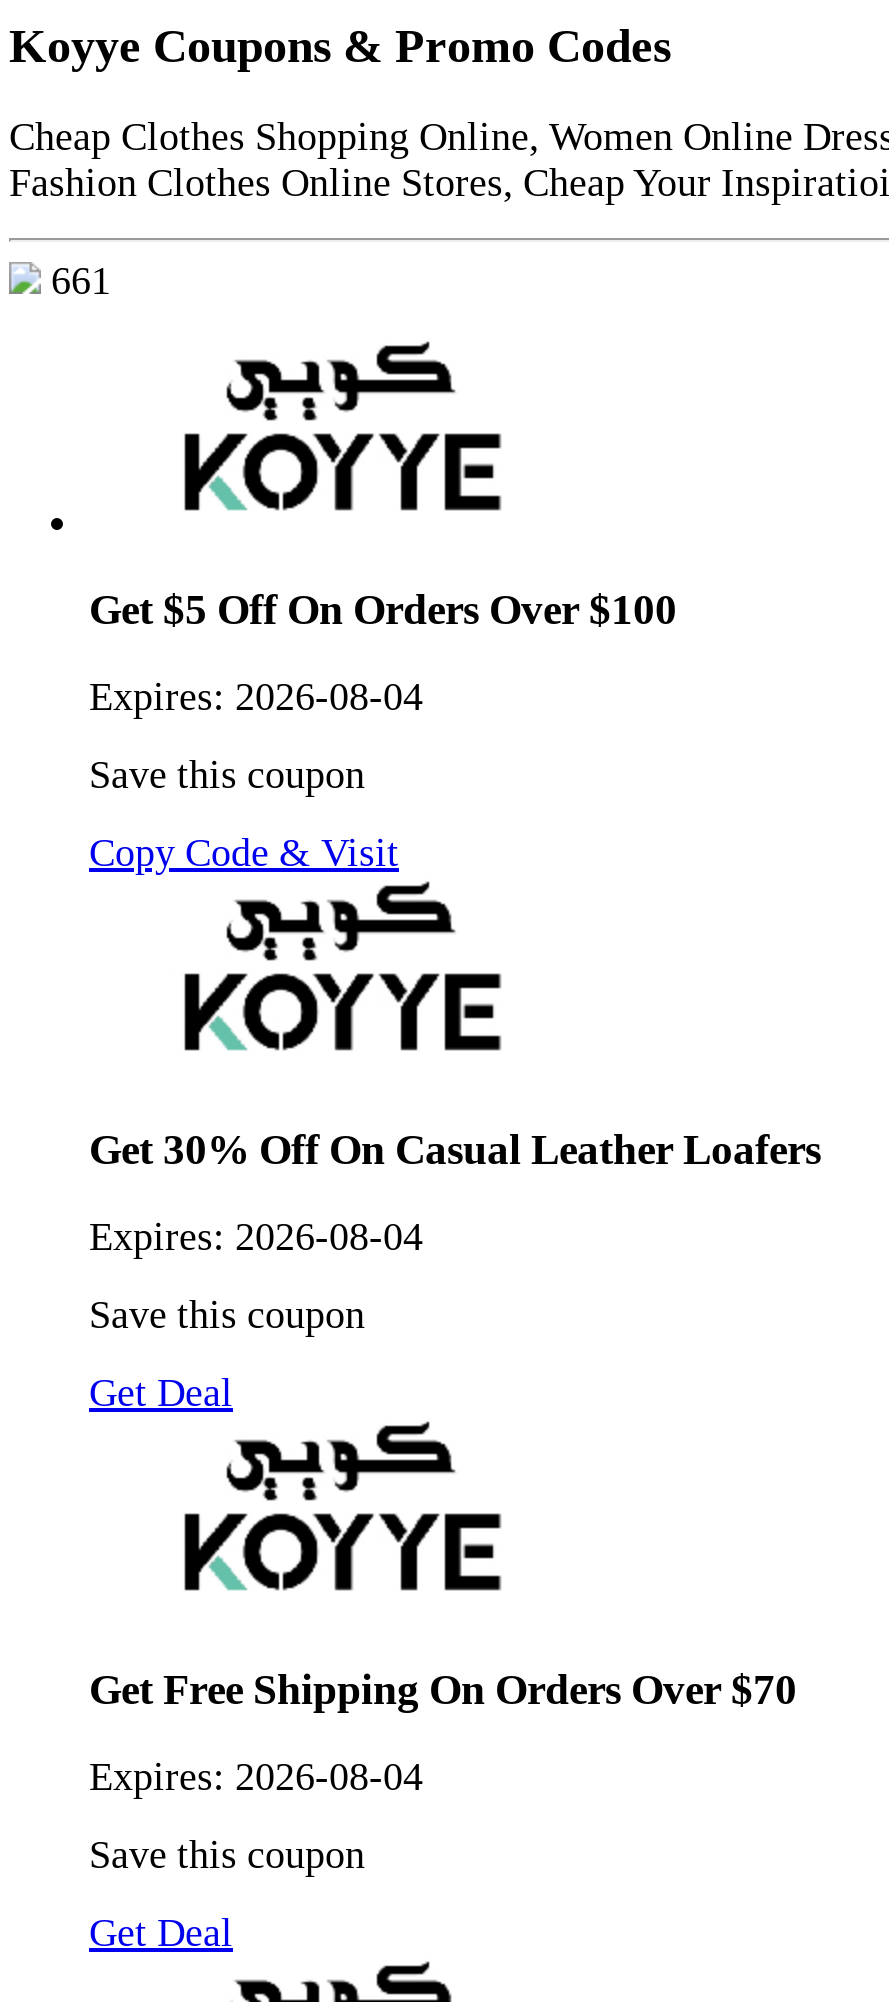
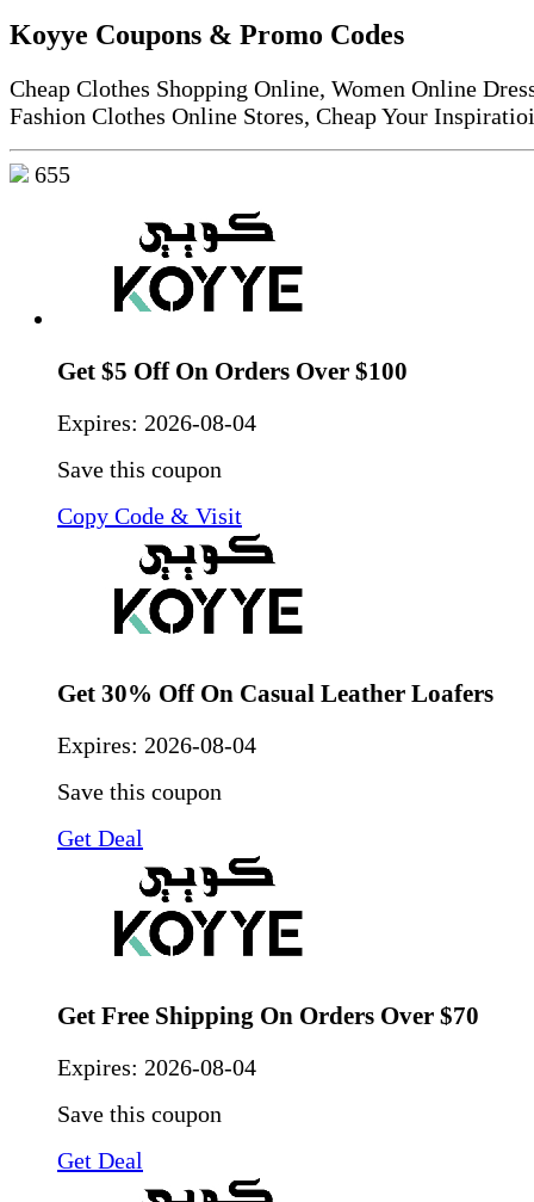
[41,258,111,302] 661 -> [29,161,70,187] 655

